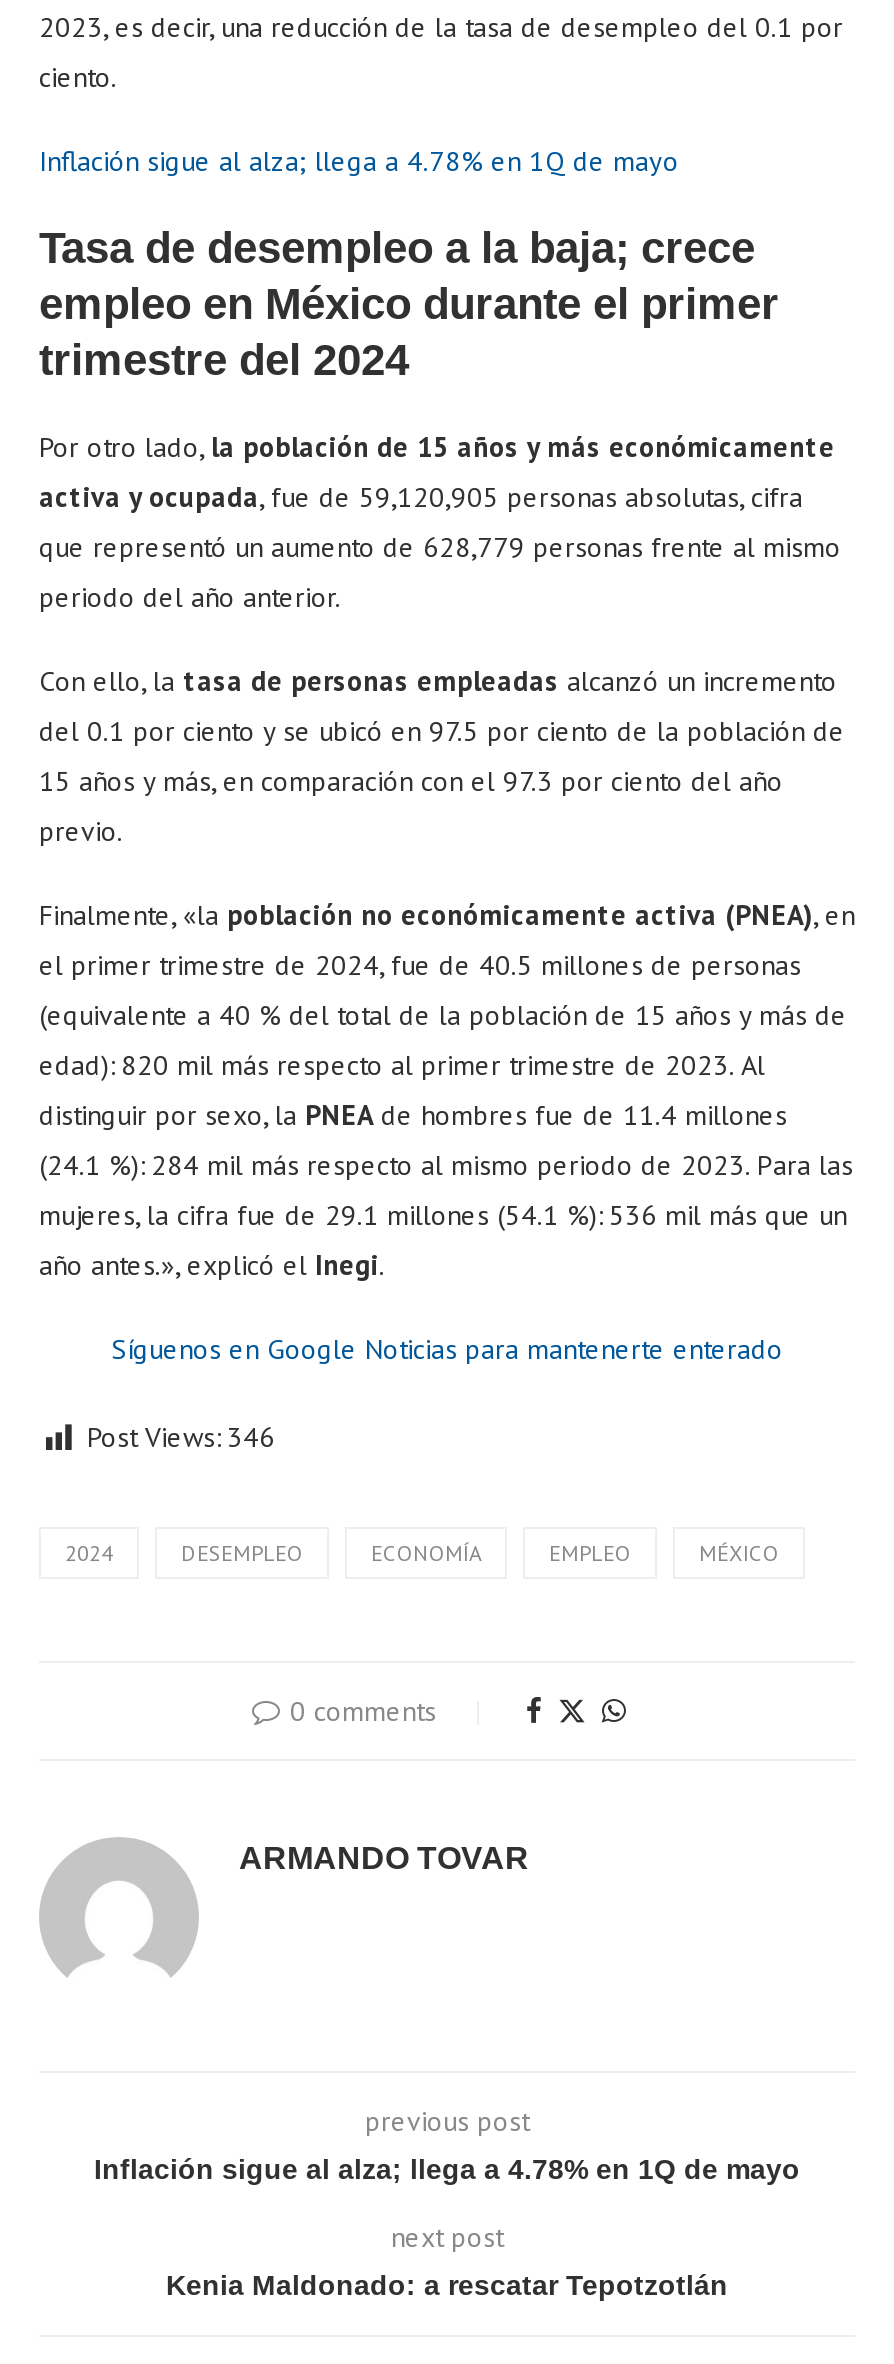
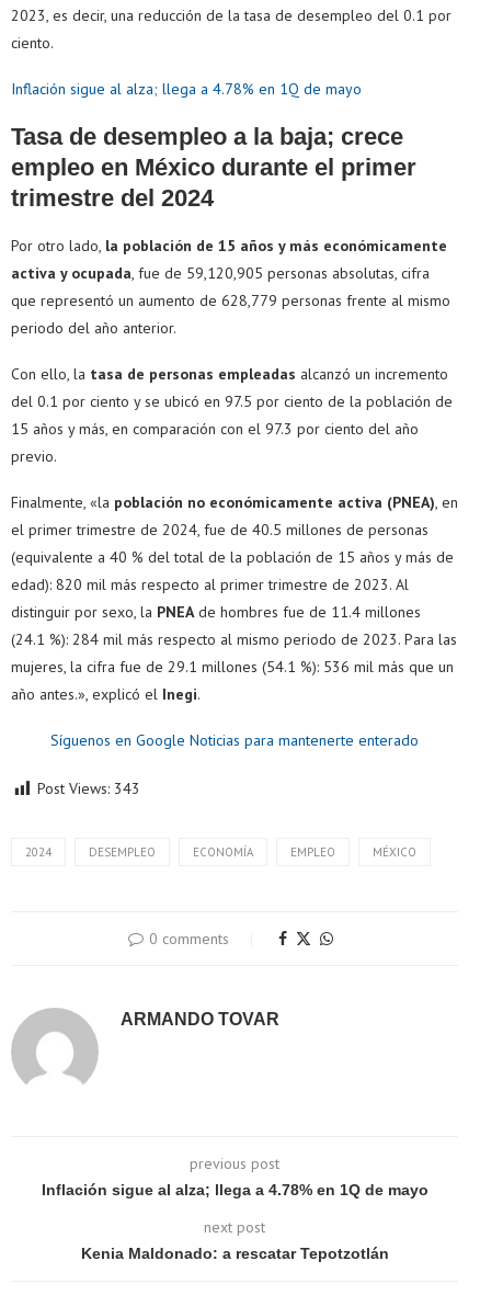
[87,1420,275,1456] Post Views: 346 -> [37,779,140,799] Post Views: 343

